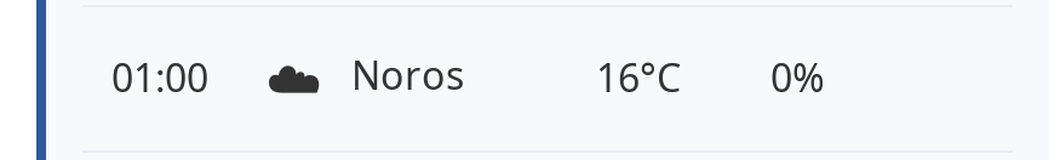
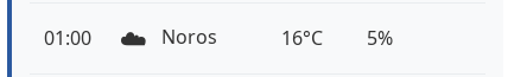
[596,52,824,105] 16°C 0% -> [281,25,393,51] 16°C 5%

